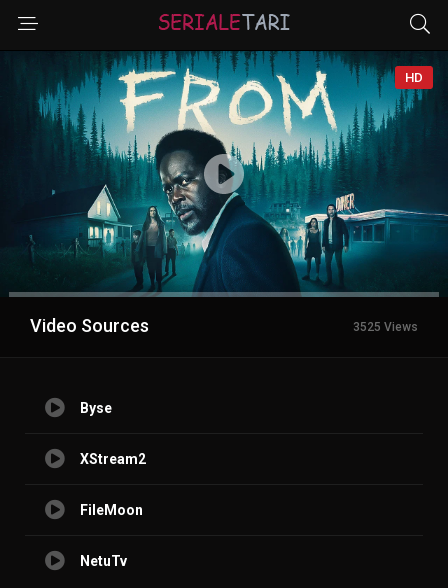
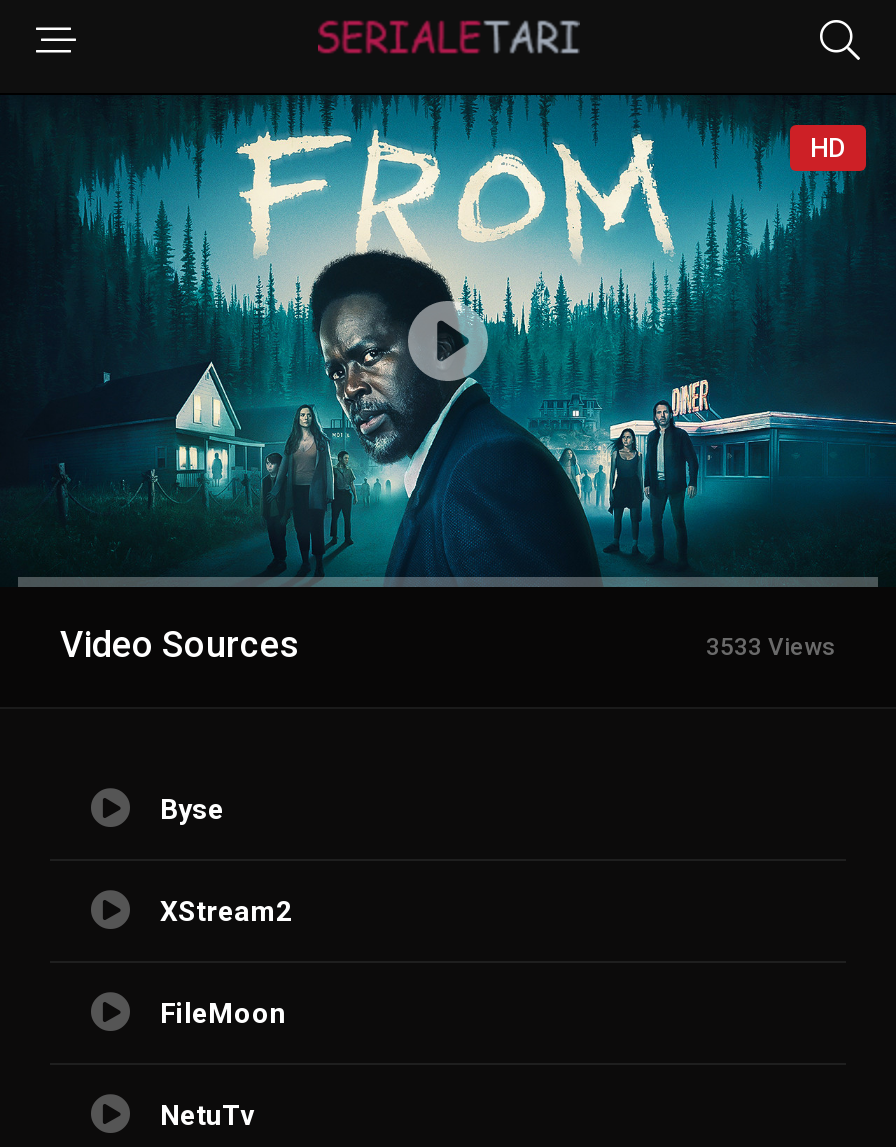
[353,320,418,334] 3525 Views -> [706,634,836,662] 3533 Views

